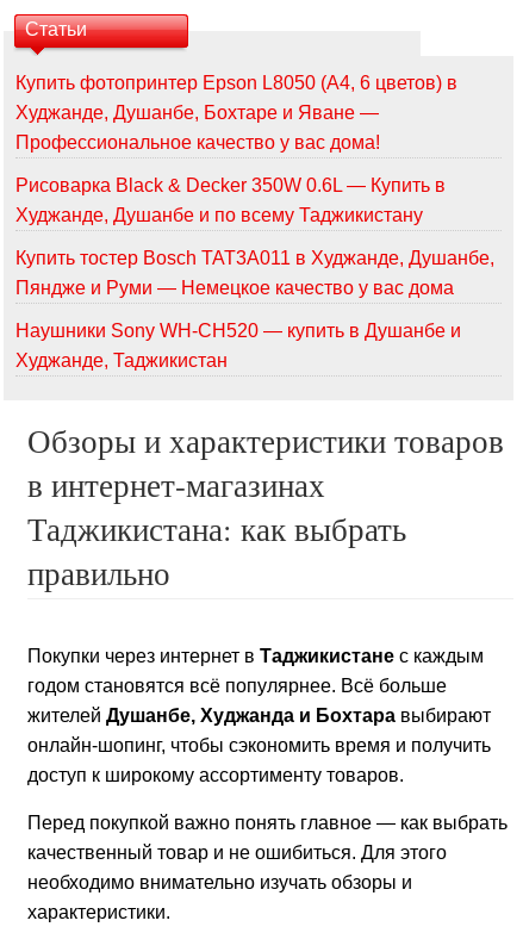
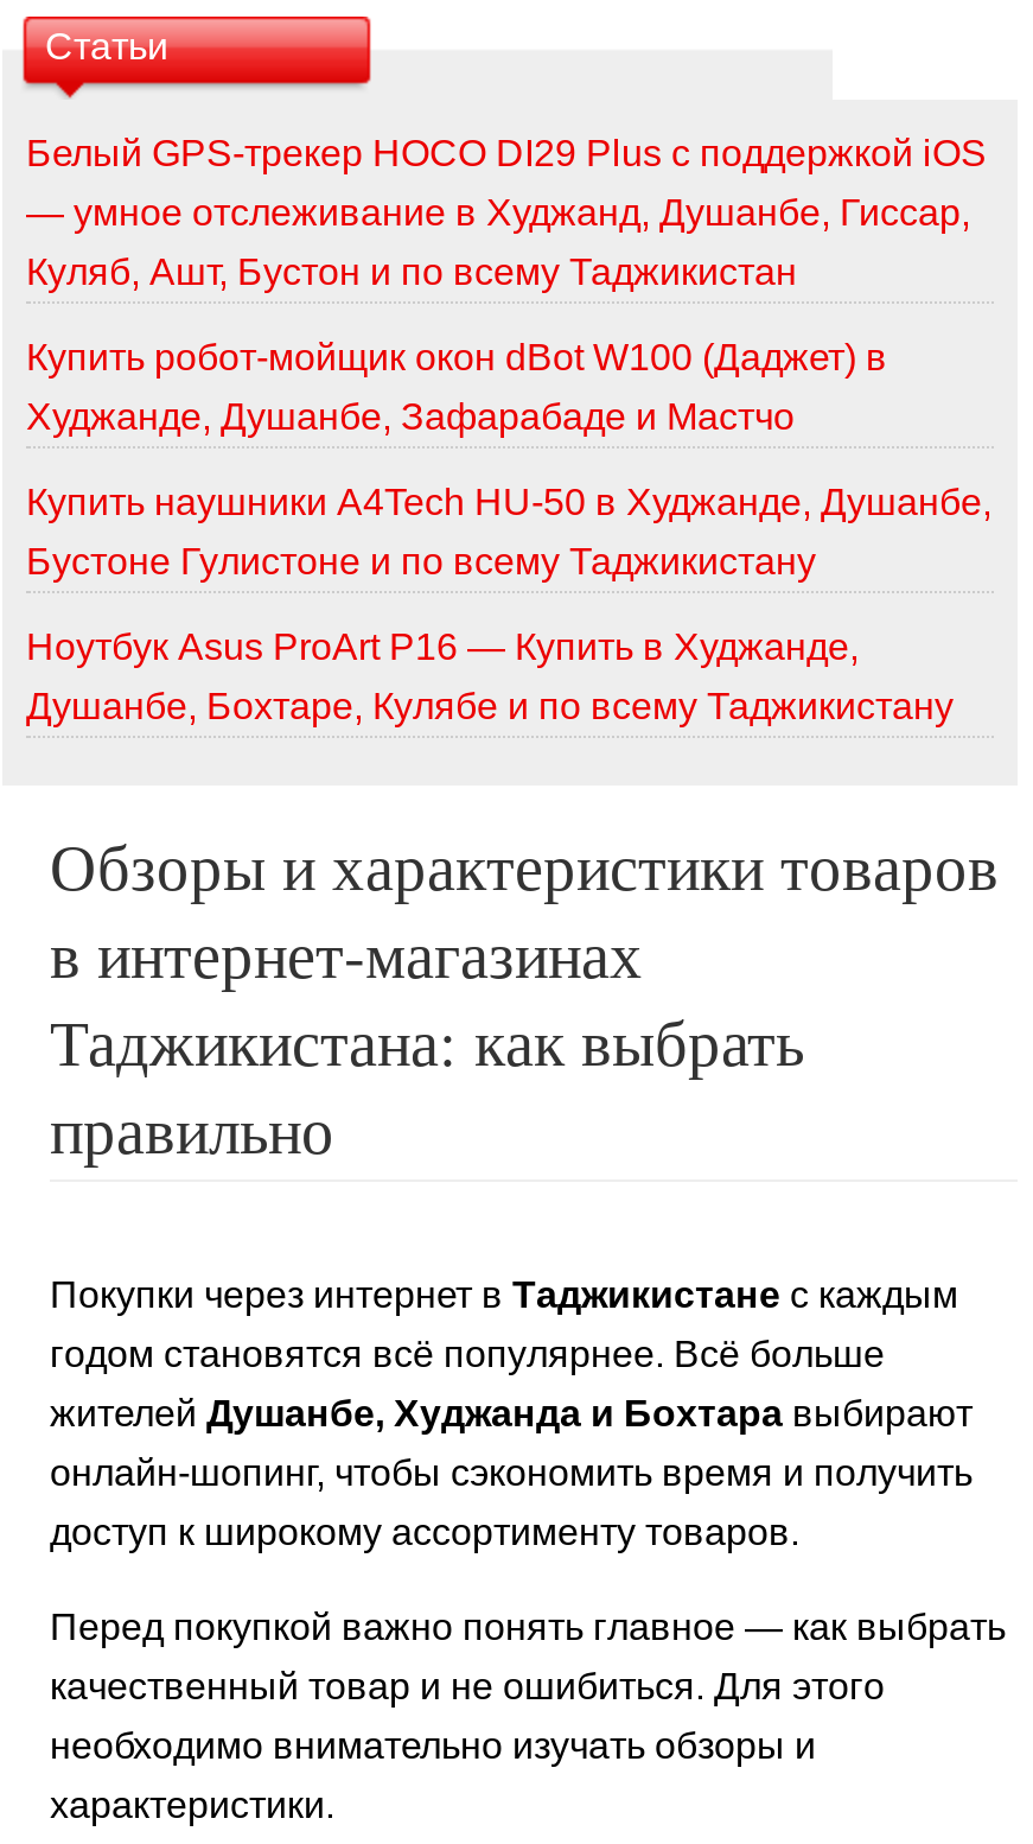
[15,73,457,93] Купить фотопринтер Epson L8050 (A4, 6 цветов) в -> [26,133,987,173] Белый GPS-трекер HOCO DI29 Plus с поддержкой iOS
[15,102,379,123] Худжанде, Душанбе, Бохтаре и Яване — -> [26,192,970,233] — умное отслеживание в Худжанд, Душанбе, Гиссар,
[15,132,380,153] Профессиональное качество у вас дома! -> [26,252,797,292] Куляб, Ашт, Бустон и по всему Таджикистан
[15,175,446,195] Рисоварка Black & Decker 350W 0.6L — Купить в -> [26,337,887,377] Купить робот-мойщик окон dBot W100 (Даджет) в
[15,205,423,225] Худжанде, Душанбе и по всему Таджикистану -> [26,396,795,437] Худжанде, Душанбе, Зафарабаде и Мастчо
[15,248,494,268] Купить тостер Bosch TAT3A011 в Худжанде, Душанбе, -> [26,482,991,522] Купить наушники A4Tech HU-50 в Худжанде, Душанбе,
[15,278,454,298] Пяндже и Руми — Немецкое качество у вас дома -> [26,541,816,581] Бустоне Гулистоне и по всему Таджикистану
[15,321,461,341] Наушники Sony WH-CH520 — купить в Душанбе и -> [26,627,859,667] Ноутбук Asus ProArt P16 — Купить в Худжанде,
[15,350,228,371] Худжанде, Таджикистан -> [26,686,954,726] Душанбе, Бохтаре, Кулябе и по всему Таджикистану

